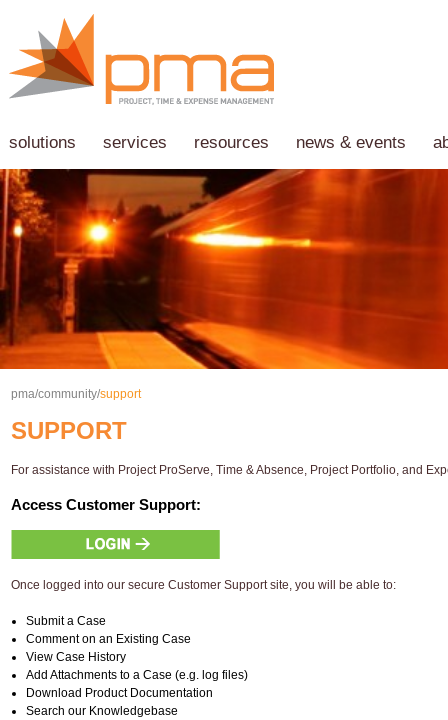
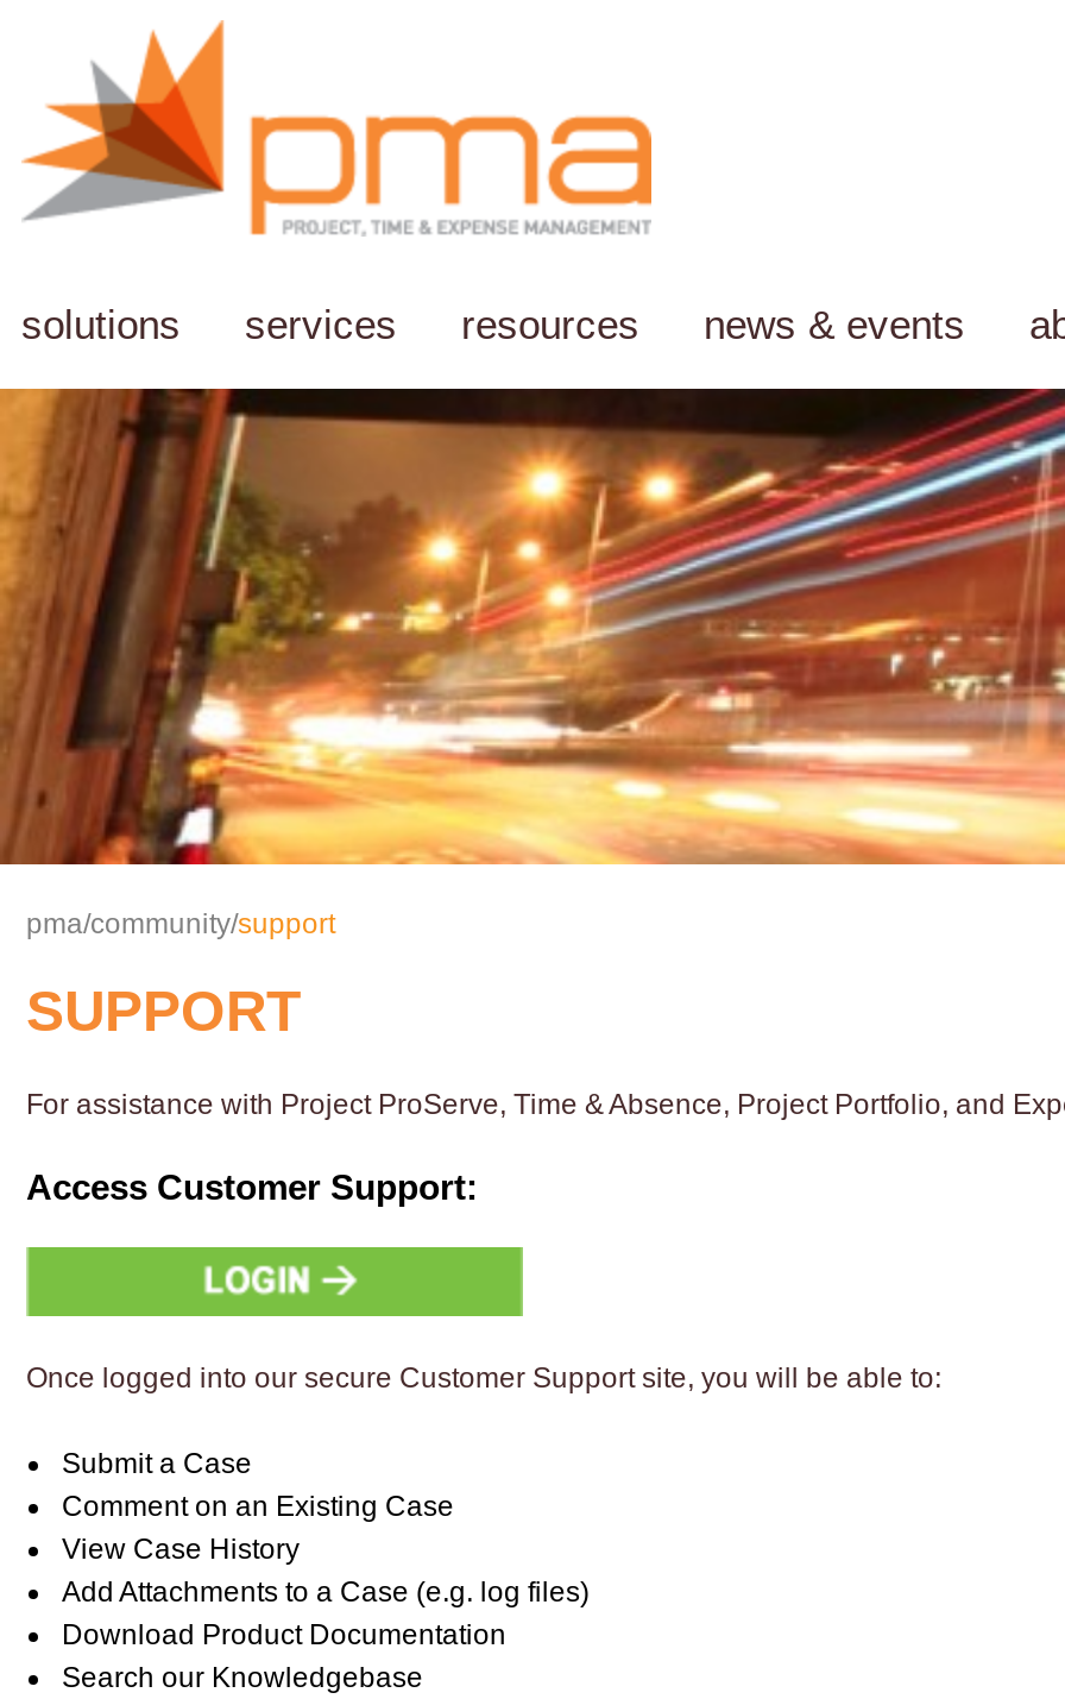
[3,168,445,370] [image] -> [7,386,1058,867] [image]

